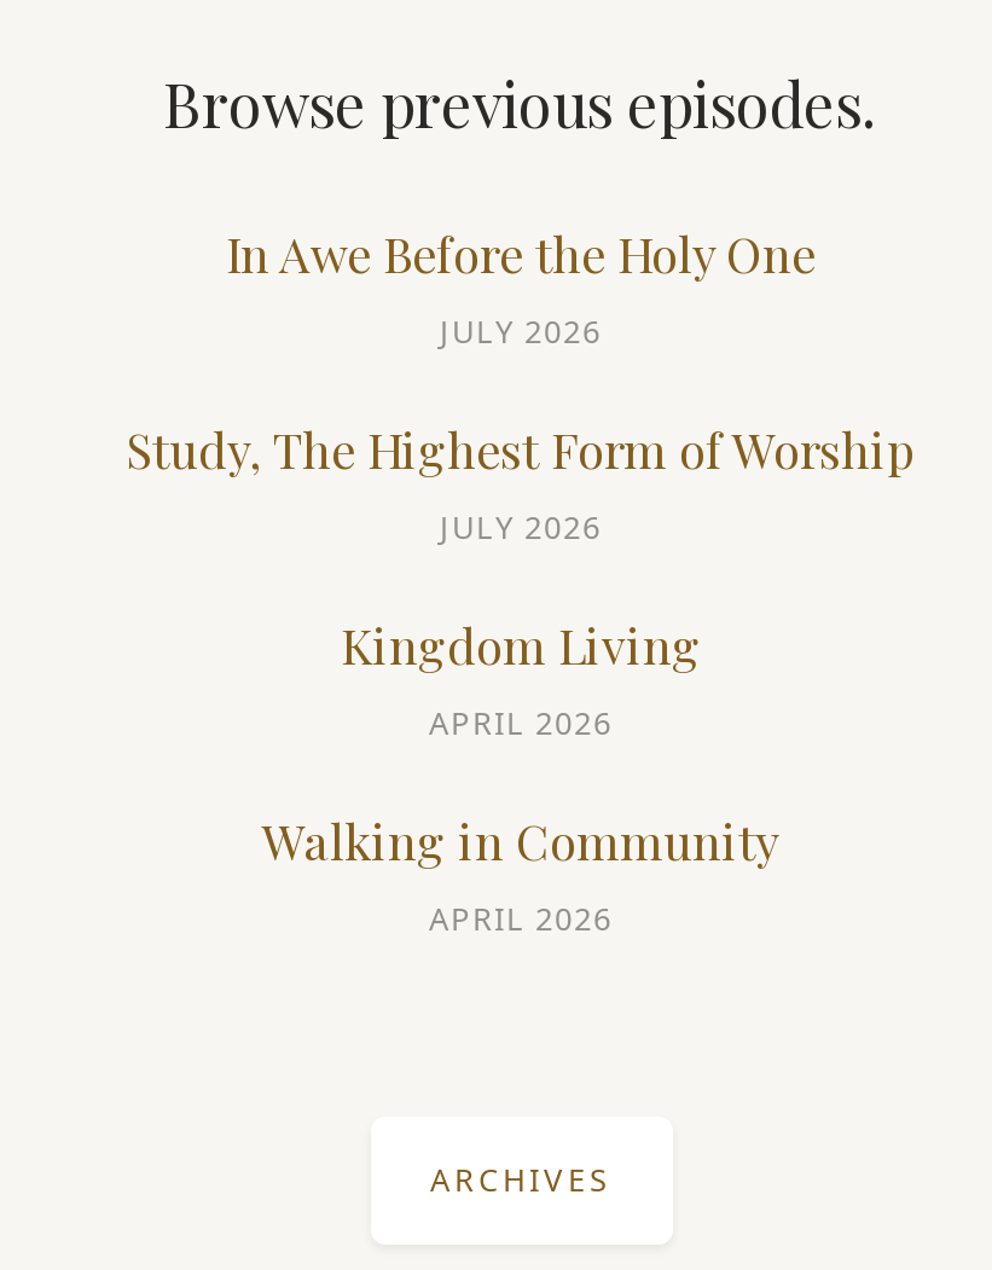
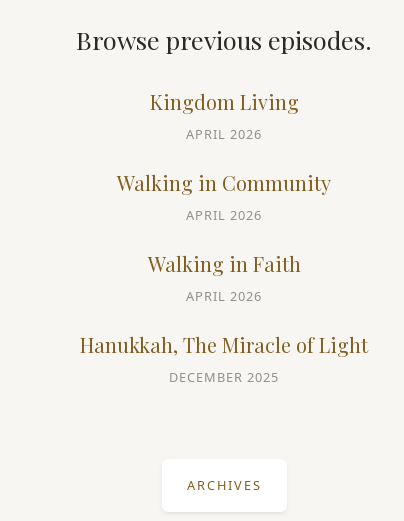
[126,220,916,549] In Awe Before the Holy One | JULY 2026 | Study, The Highest Form of Worship | JULY 2026 -> none
moved [262,611,779,940] -> [117,88,331,224]: Kingdom Living | APRIL 2026 | Walking in Community | APRIL 2026
none -> [80,250,368,386] Walking in Faith | APRIL 2026 | Hanukkah, The Miracle of Light | DECEMBER 2025

